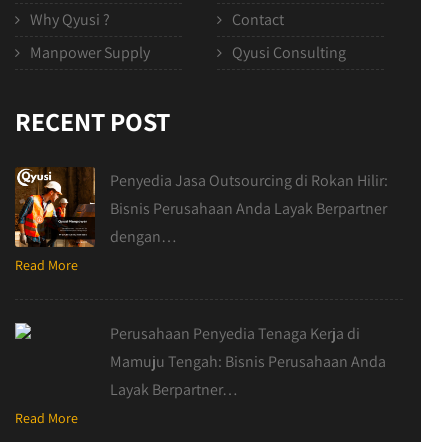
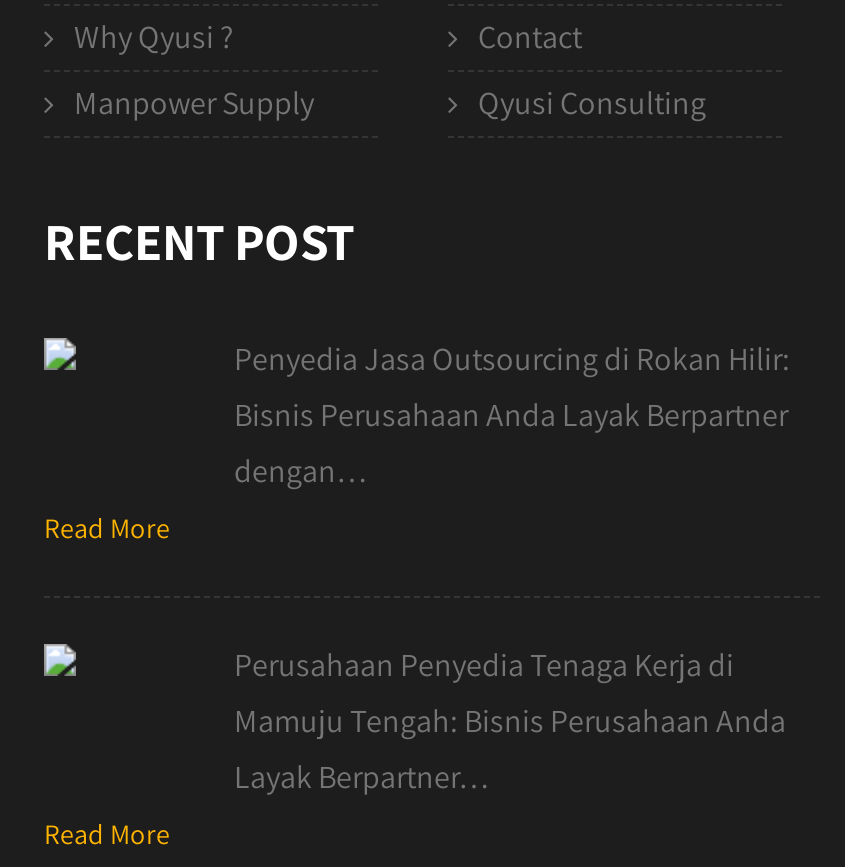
[14,167,96,248] [image] -> none

